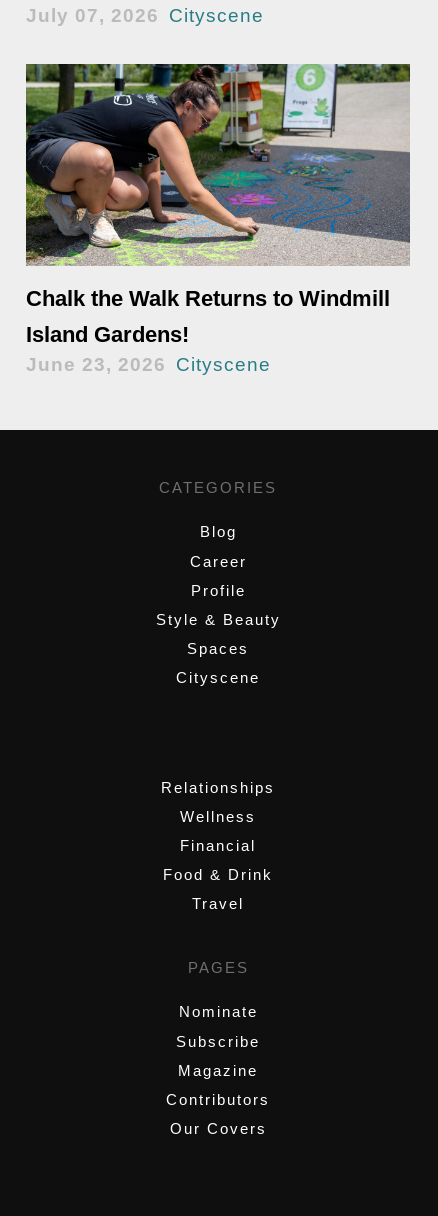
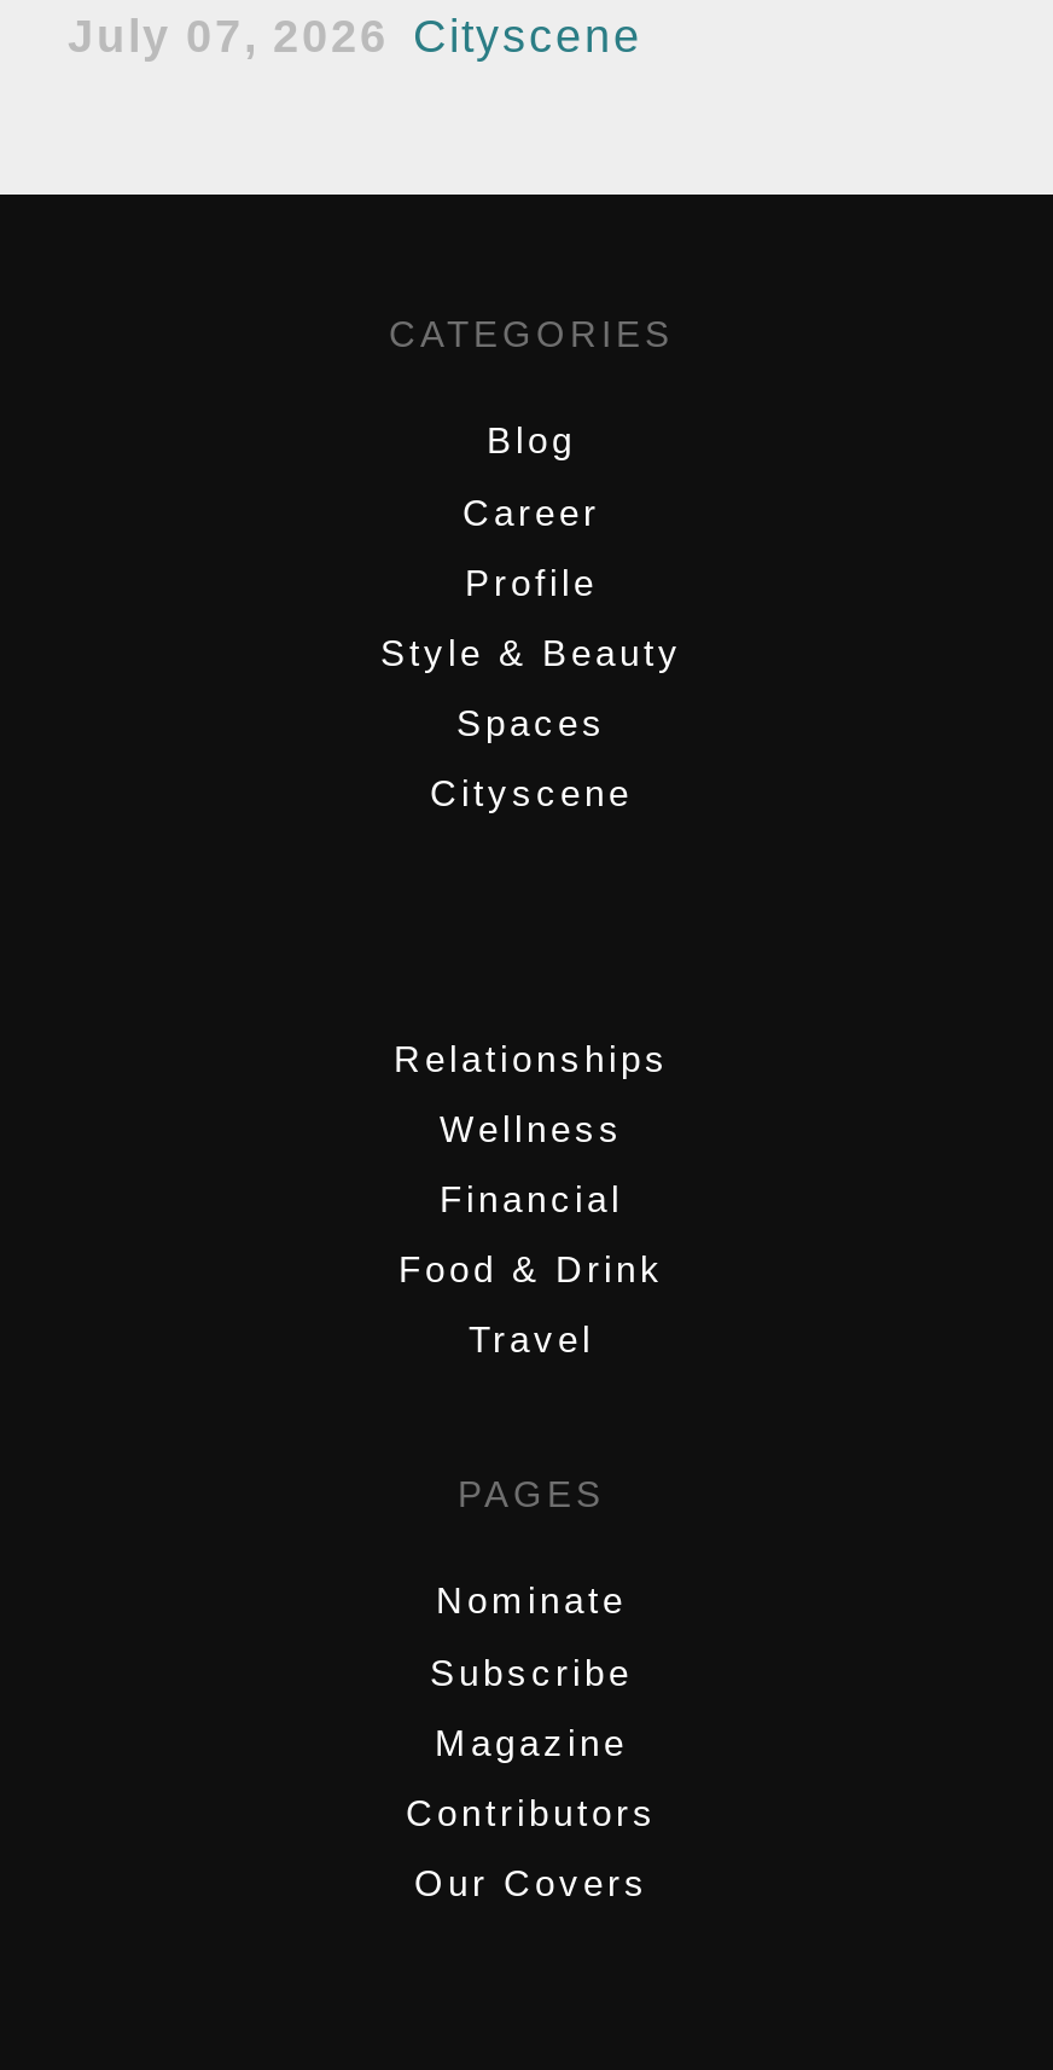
[25,63,411,375] [image] | Chalk the Walk Returns to Windmill | Island Gardens! | June 23, 2026 Cityscene -> none

